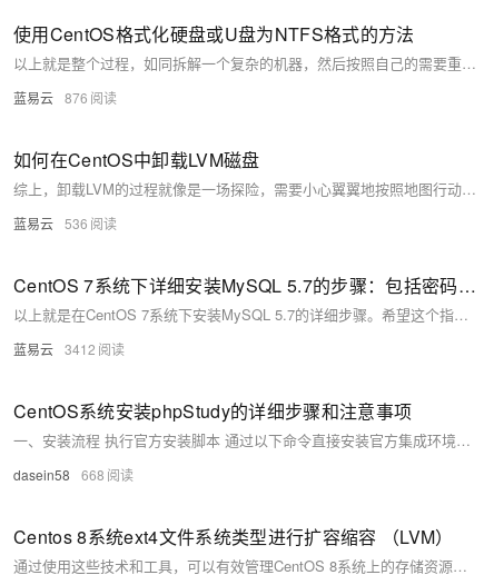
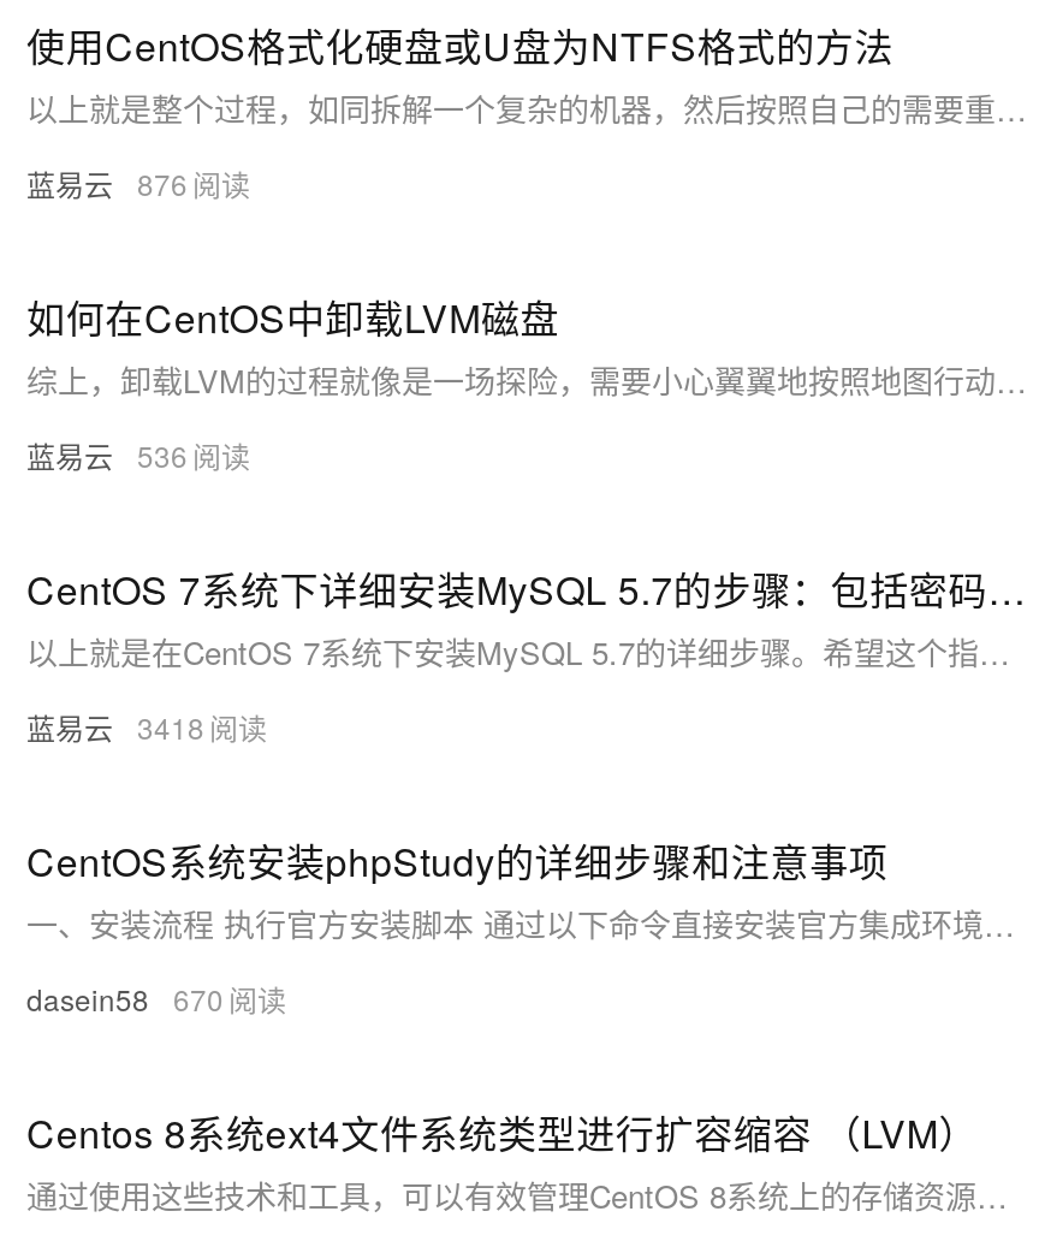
[13,339,96,358] 蓝易云 3412 -> [26,706,204,747] 蓝易云 3418
[13,465,105,484] dasein58 668 -> [26,978,224,1019] dasein58 670

